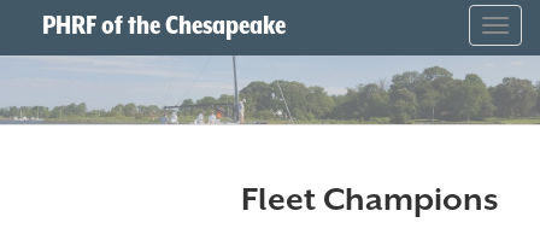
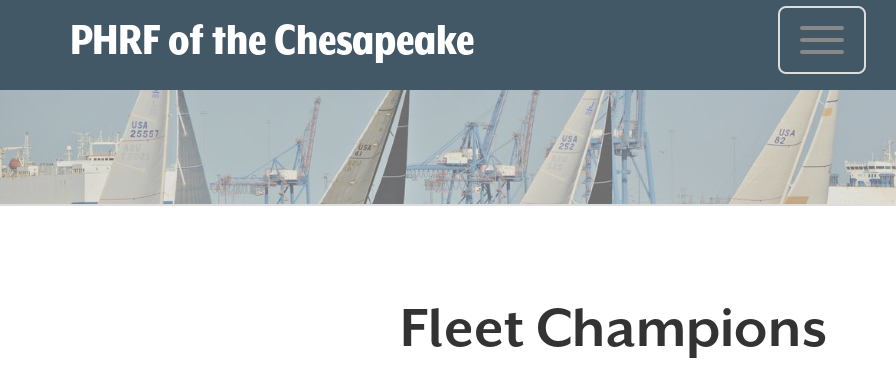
[4,55,536,125] [image] -> [6,90,890,206] [image]

